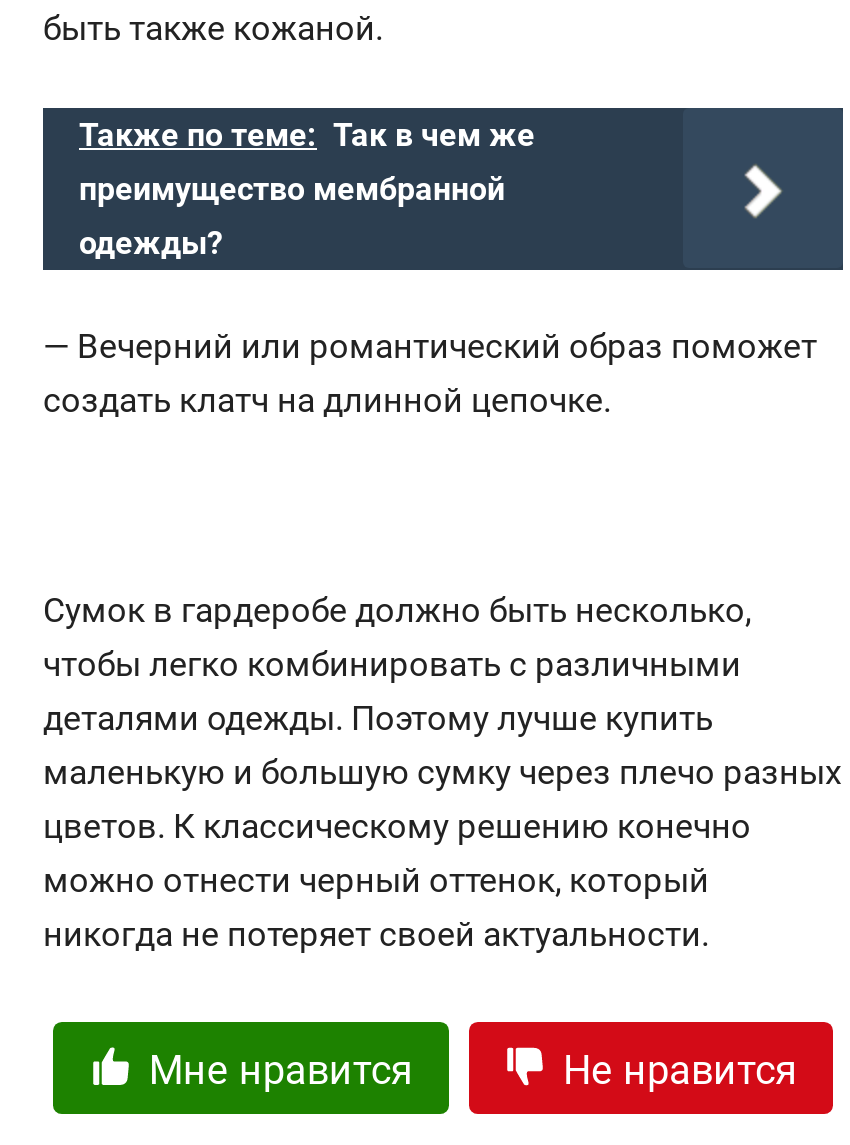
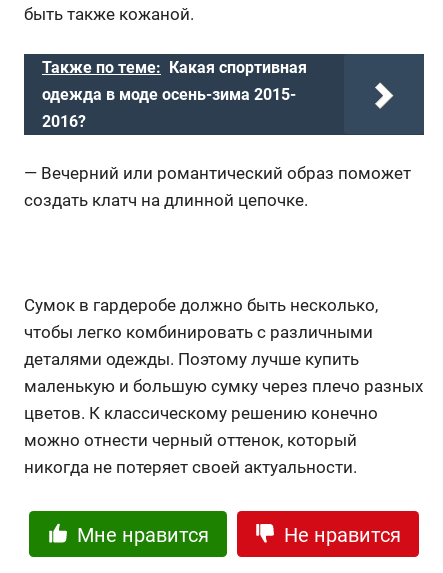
[79,115,535,261] Также по теме: Так в чем же | преимущество мембранной | одежды? -> [42,57,307,130] Также по теме: Какая спортивная | одежда в моде осень-зима 2015- | 2016?

